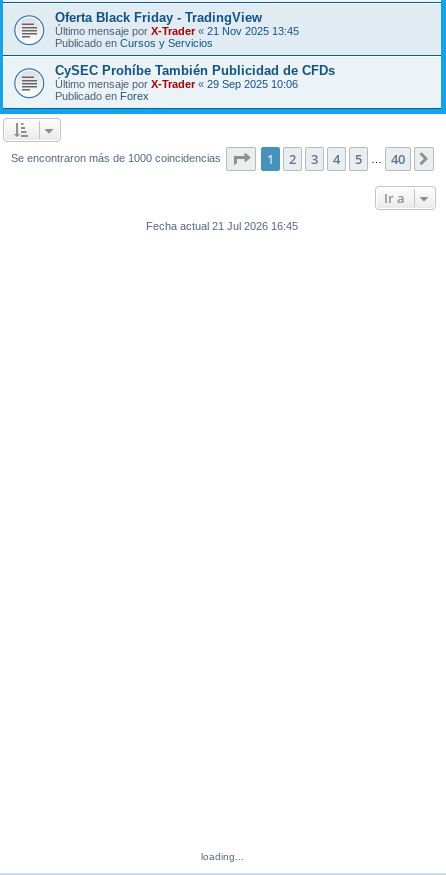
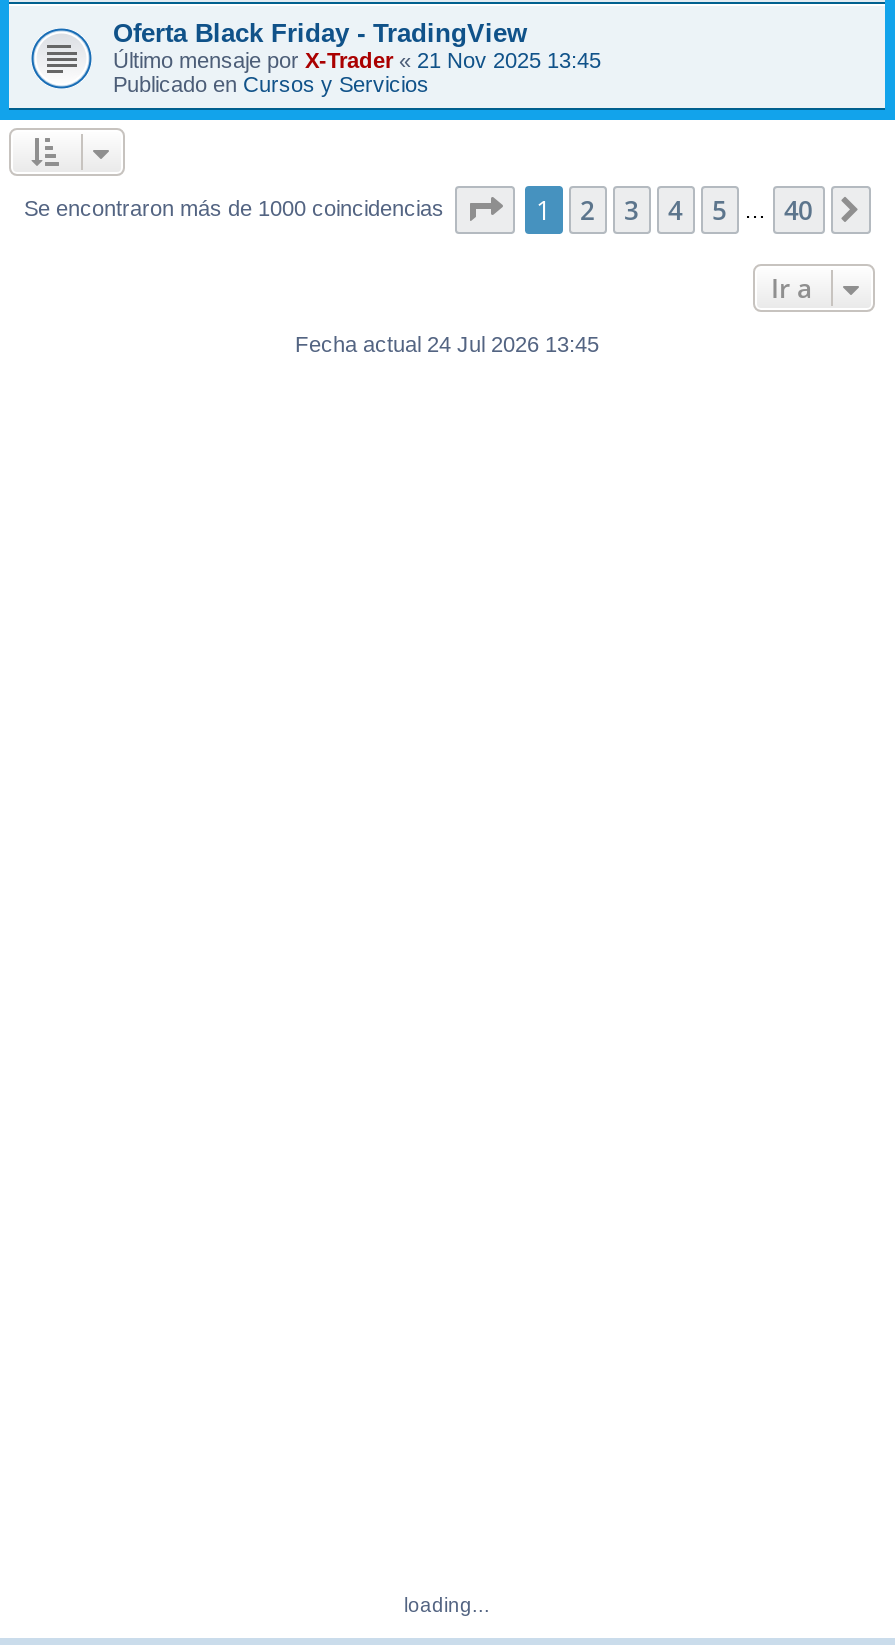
[55,62,335,101] CySEC Prohíbe También Publicidad de CFDs | Último mensaje por X-Trader «29 Sep 2025 10:06 | Publicado en Forex -> none
[146,219,298,231] Fecha actual 21 Jul 2026 16:45 -> [295,331,599,355] Fecha actual 24 Jul 2026 13:45

